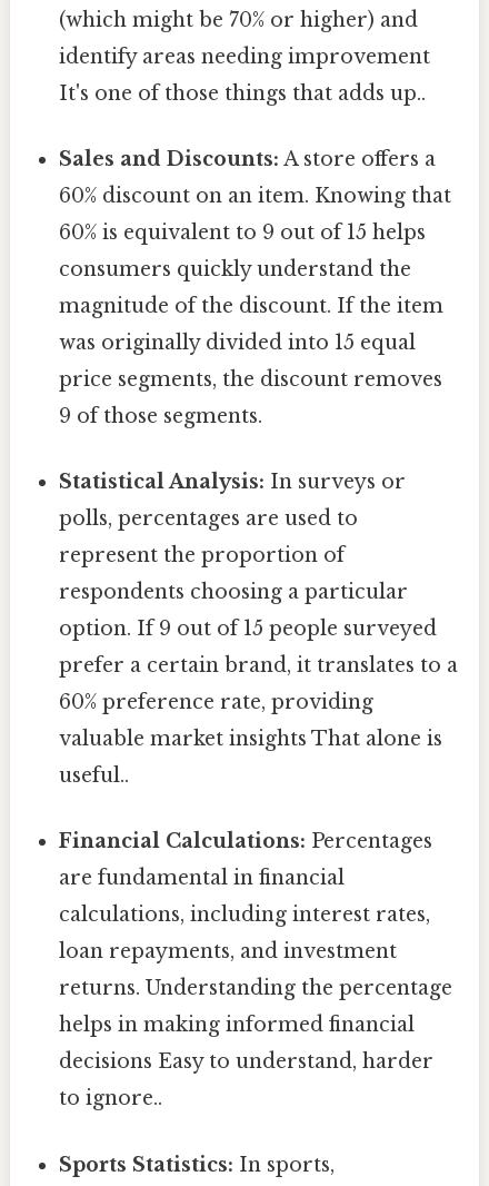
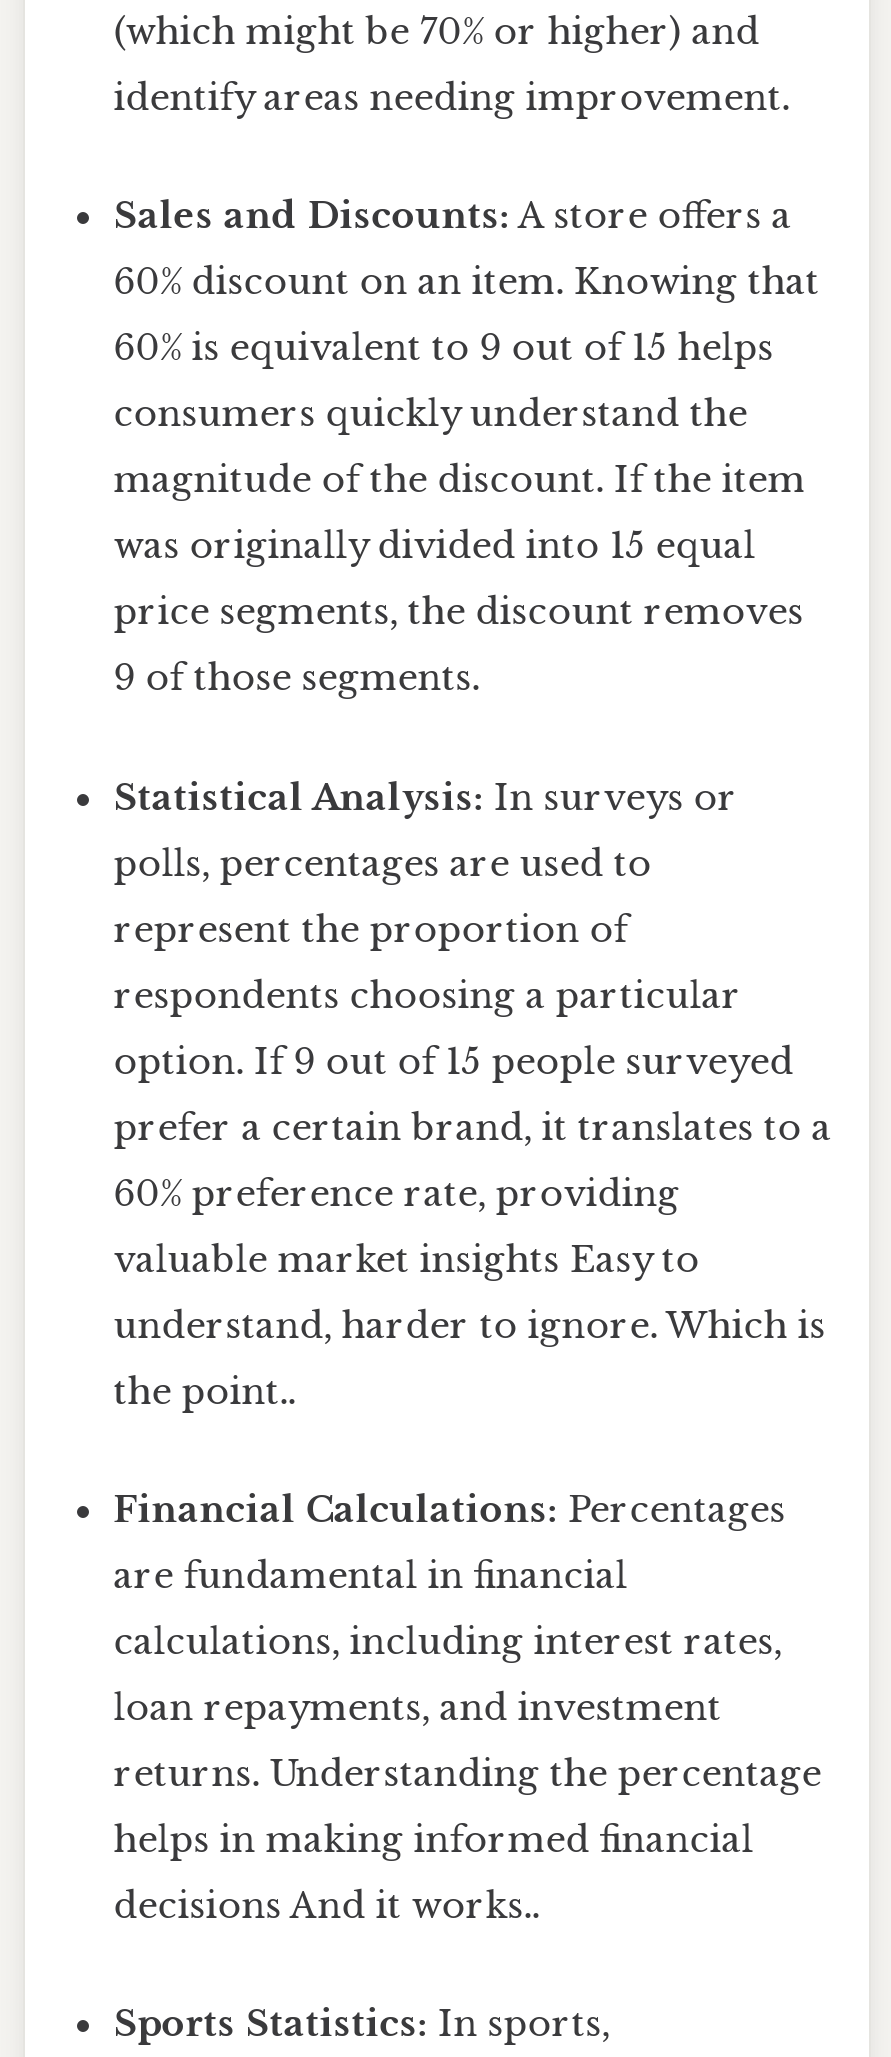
[59,44,430,105] identify areas needing improvement | It's one of those things that adds up.. -> [113,76,789,120] identify areas needing improvement.
[59,727,443,788] valuable market insights That alone is | useful.. -> [113,1237,825,1413] valuable market insights Easy to | understand, harder to ignore. Which is | the point..
[59,1049,434,1111] decisions Easy to understand, harder | to ignore.. -> [113,1884,539,1928] decisions And it works..

